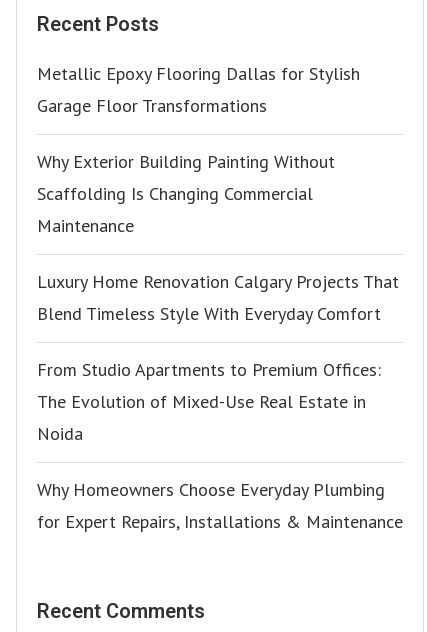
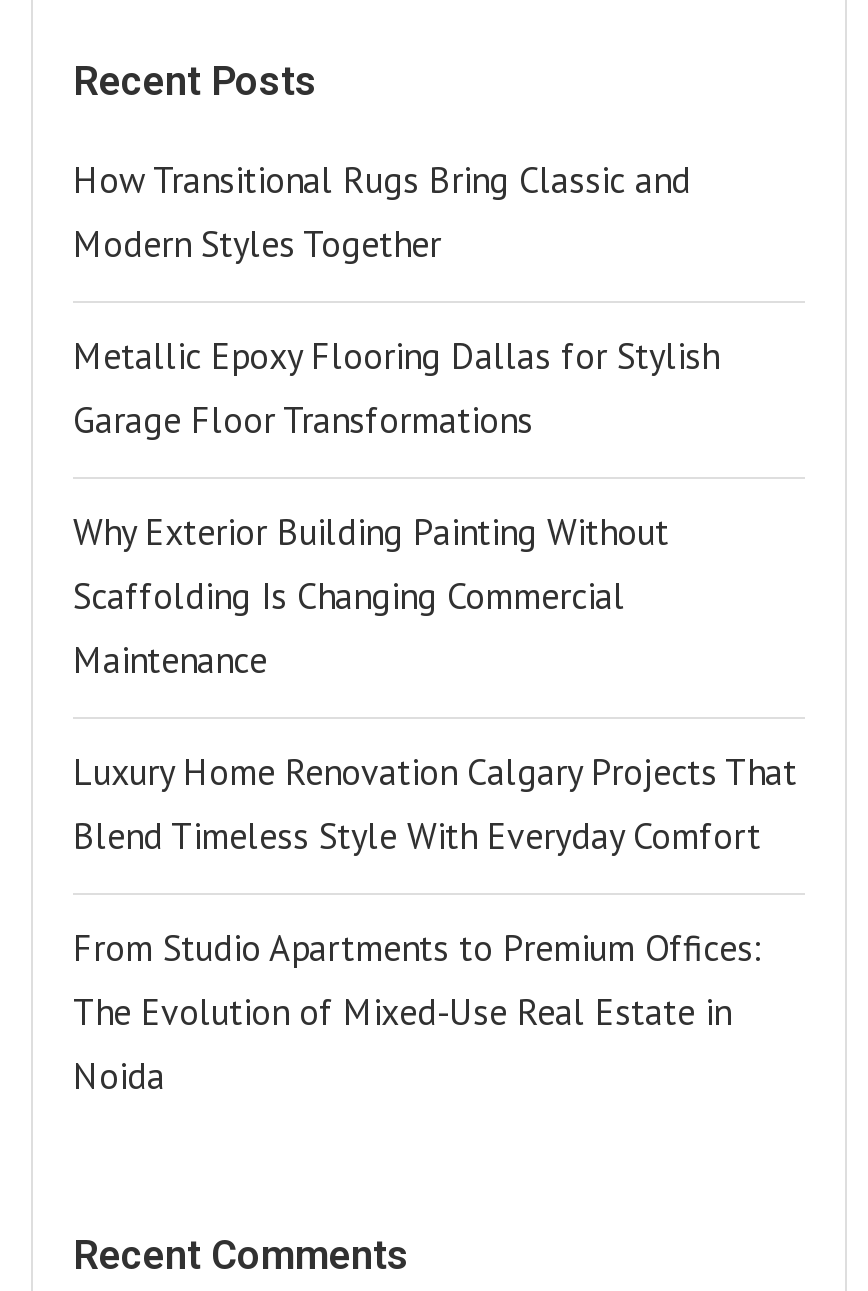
none -> [73,157,691,267] How Transitional Rugs Bring Classic and | Modern Styles Together
moved [37,62,399,445] -> [73,333,797,1099]: Metallic Epoxy Flooring Dallas for Stylish | Garage Floor Transformations | Why Exterior Building Painting Without | ... | The Evolution of Mixed-Use Real Estate in | Noida
[37,478,403,533] Why Homeowners Choose Everyday Plumbing | for Expert Repairs, Installations & Maintenance -> none

